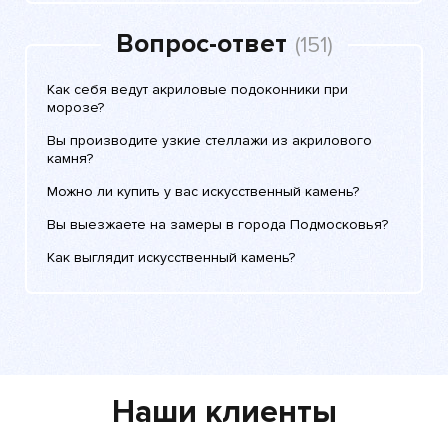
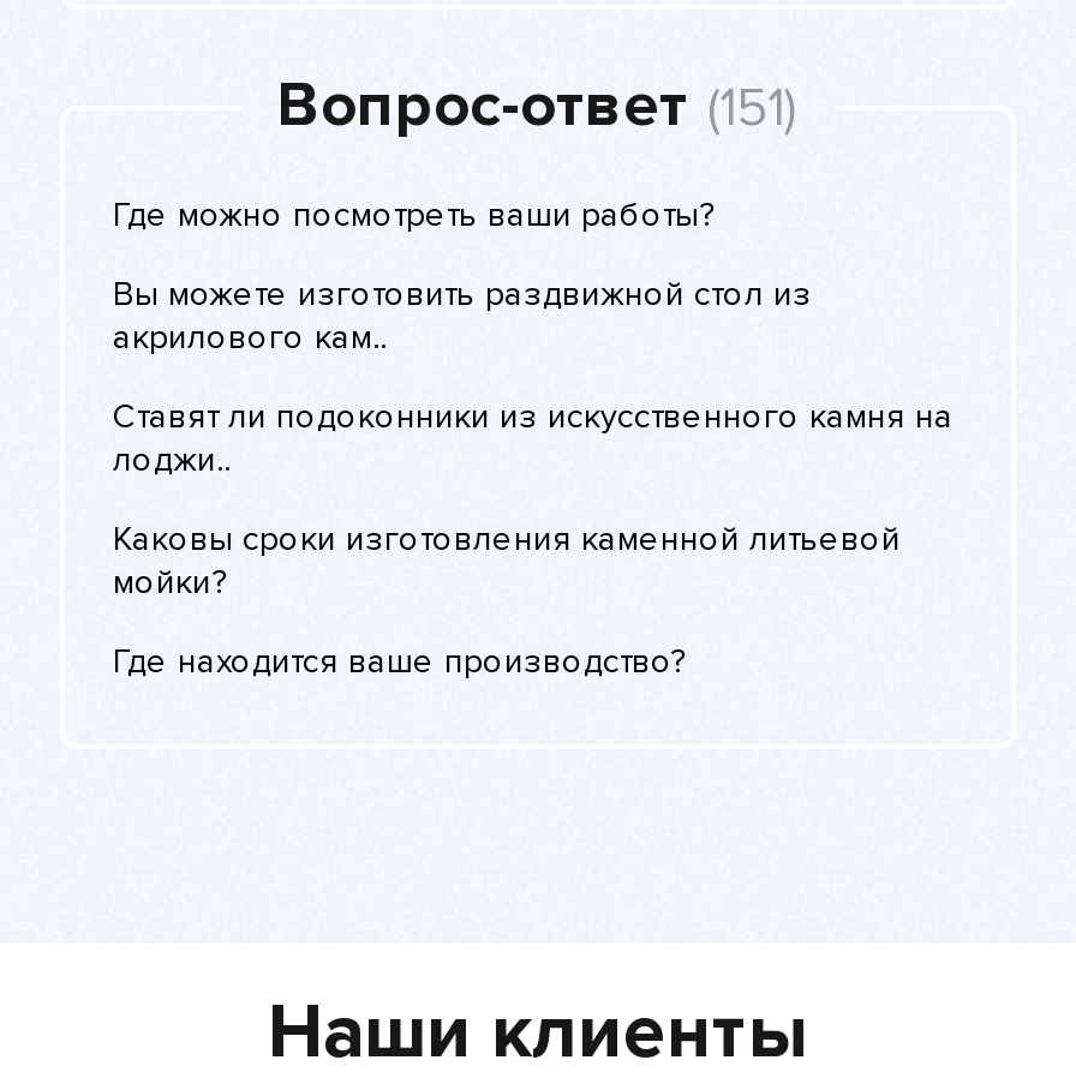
[47,81,348,116] Как себя ведут акриловые подоконники при | морозе? -> [113,194,713,235] Где можно посмотреть ваши работы?
[47,132,372,167] Вы производите узкие стеллажи из акрилового | камня? -> [113,274,812,358] Вы можете изготовить раздвижной стол из | акрилового кам..
[47,183,359,200] Можно ли купить у вас искусственный камень? -> [113,396,954,480] Ставят ли подоконники из искусственного камня на | лоджи..
[47,216,388,233] Вы выезжаете на замеры в города Подмосковья? -> [113,519,901,603] Каковы сроки изготовления каменной литьевой | мойки?
[47,249,295,266] Как выглядит искусственный камень? -> [113,641,685,682] Где находится ваше производство?

